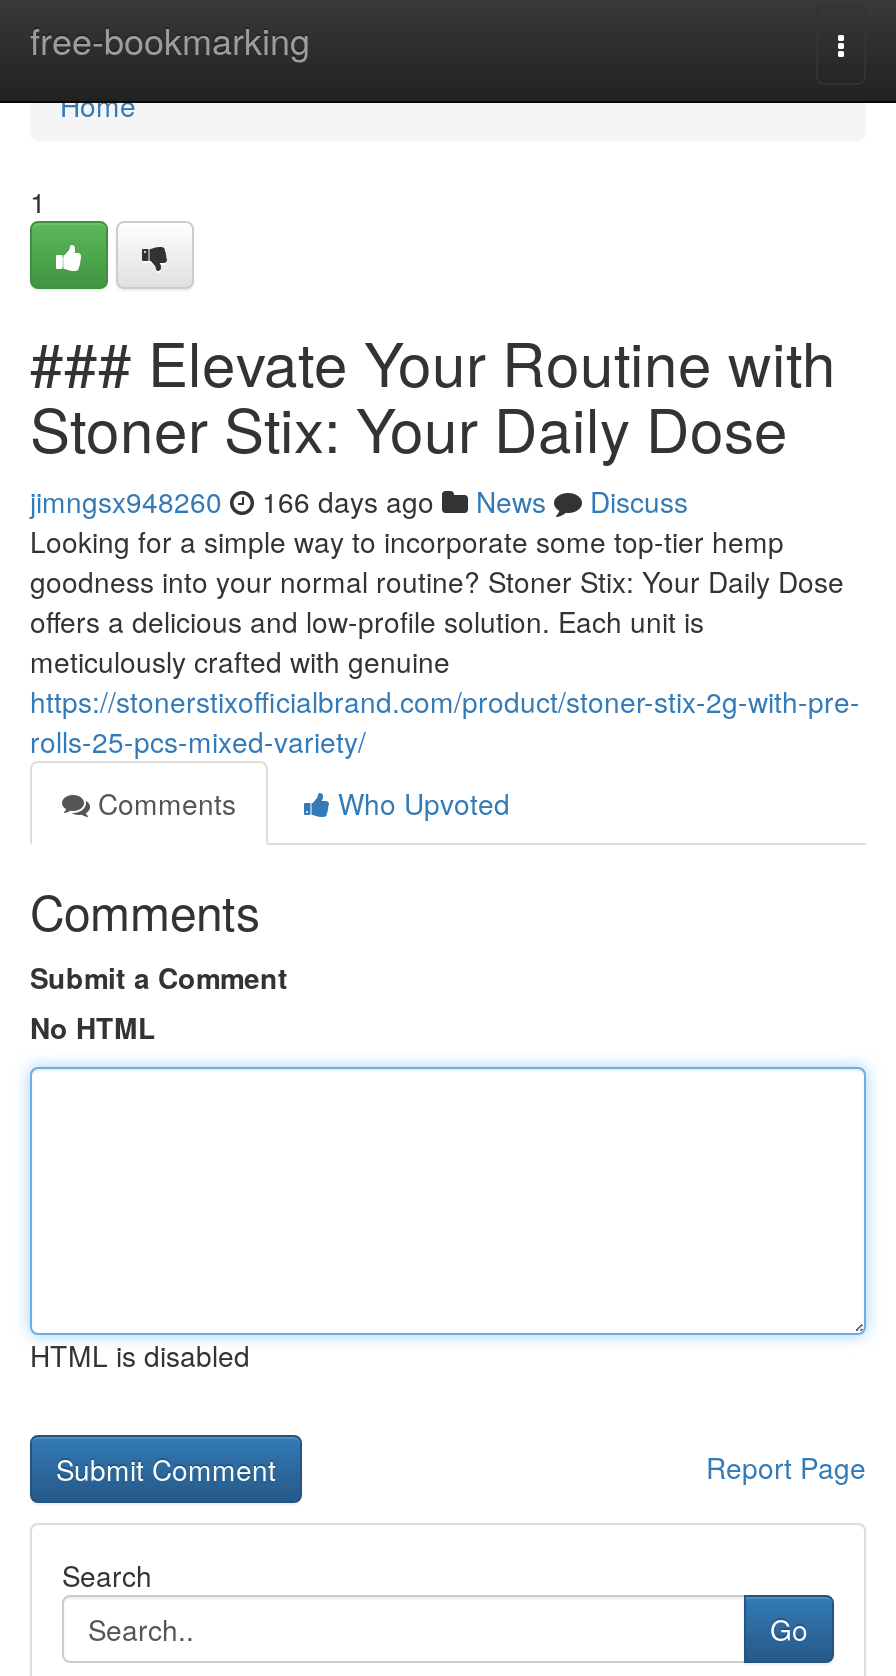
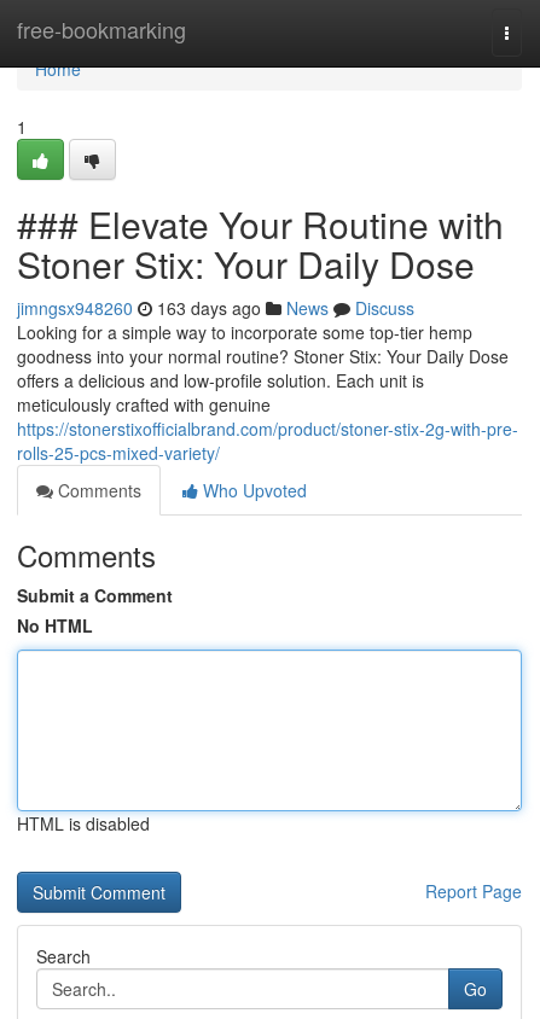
[30,481,688,521] jimngsx948260 166 days ago News Discuss -> [17,296,414,320] jimngsx948260 163 days ago News Discuss

